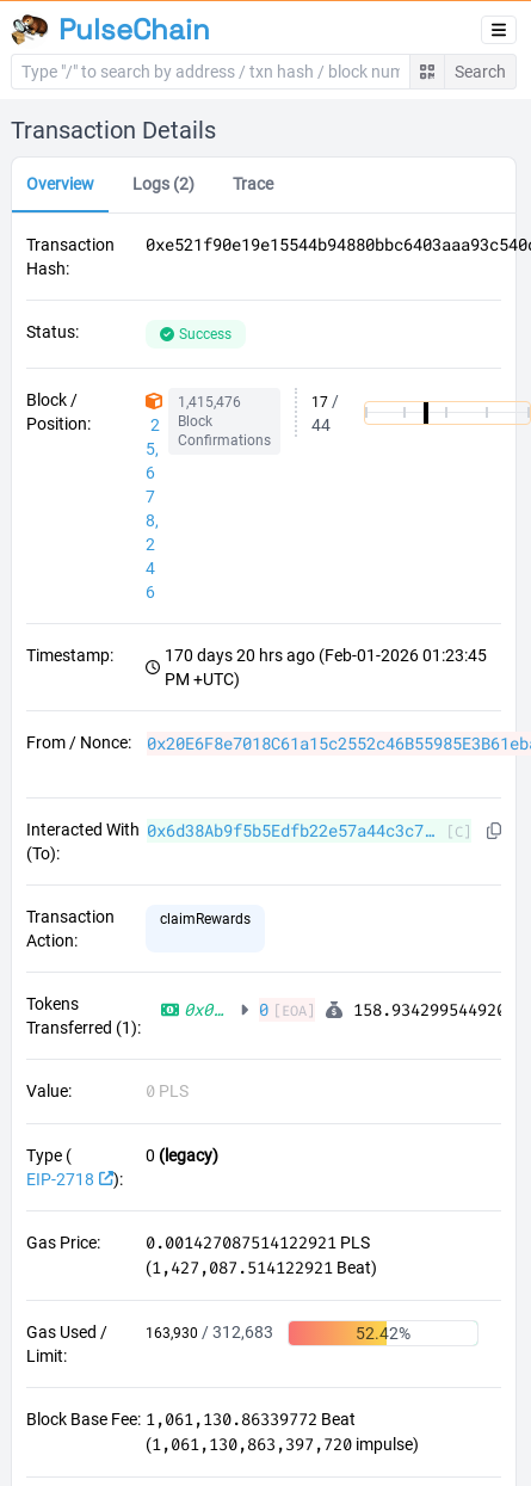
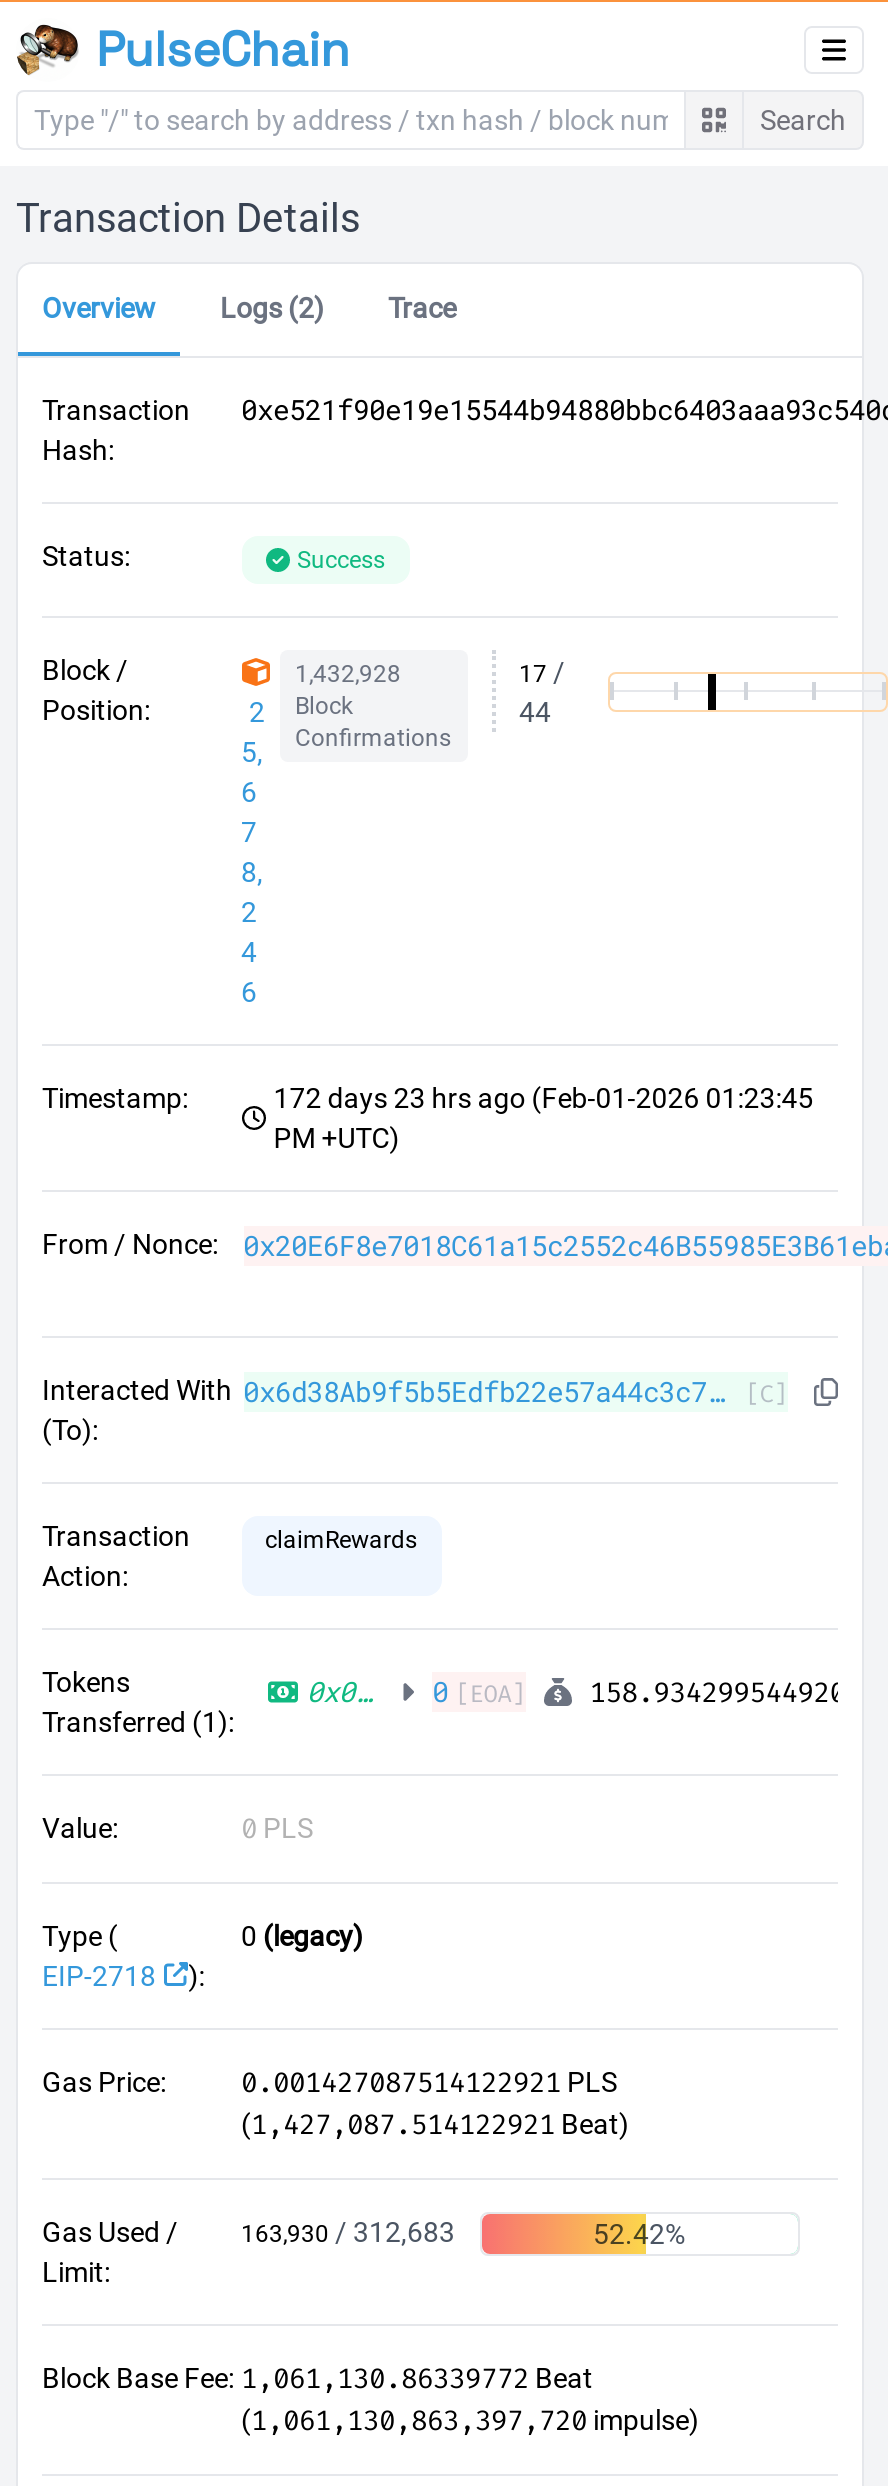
[177,394,240,411] 1,415,476 -> [295,660,401,688] 1,432,928
[164,646,487,665] 170 days 20 hrs ago (Feb-01-2026 01:23:45 -> [274,1082,814,1114] 172 days 23 hrs ago (Feb-01-2026 01:23:45

